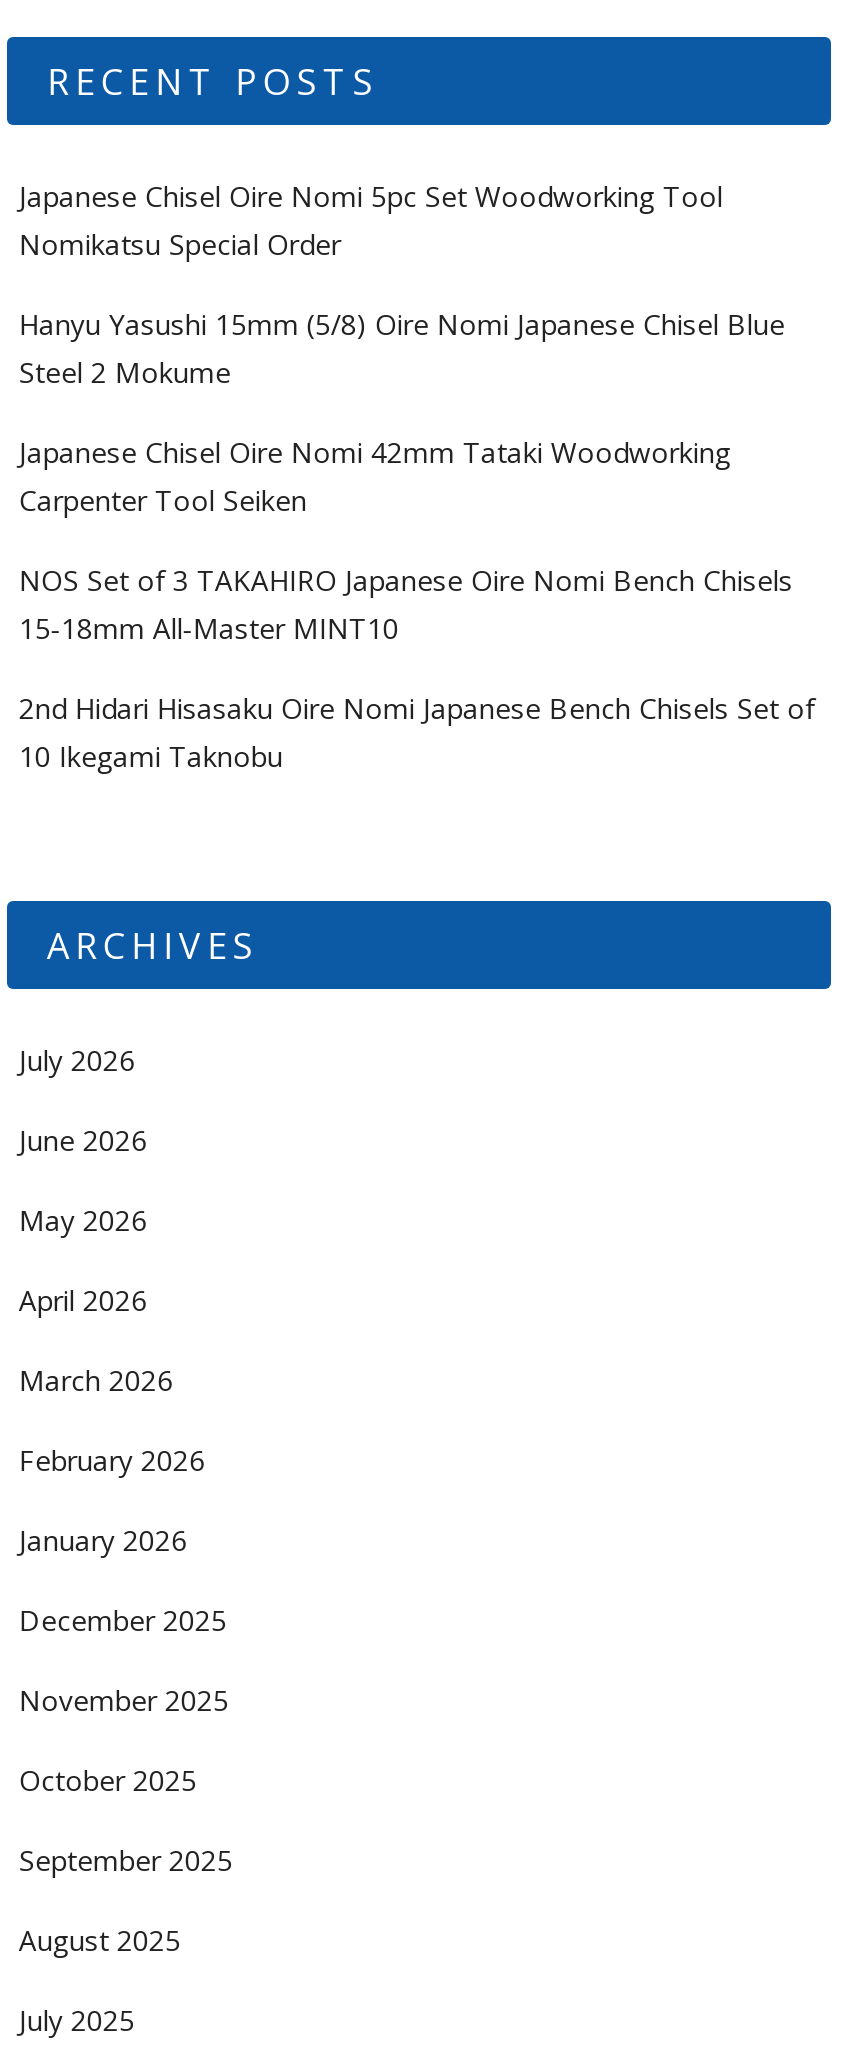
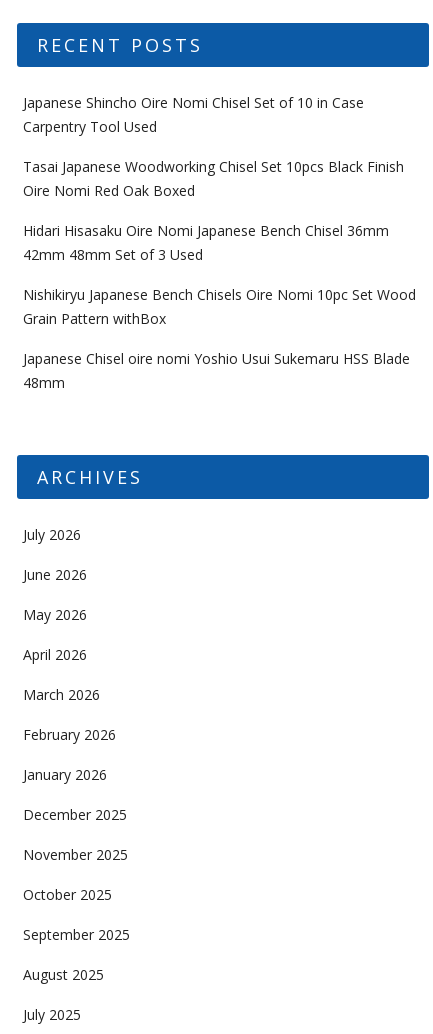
[19,177,723,263] Japanese Chisel Oire Nomi 5pc Set Woodworking Tool | Nomikatsu Special Order -> [23,93,364,136] Japanese Shincho Oire Nomi Chisel Set of 10 in Case | Carpentry Tool Used
[19,305,785,391] Hanyu Yasushi 15mm (5/8) Oire Nomi Japanese Chisel Blue | Steel 2 Mokume -> [23,157,404,200] Tasai Japanese Woodworking Chisel Set 10pcs Black Finish | Oire Nomi Red Oak Boxed
[19,433,731,519] Japanese Chisel Oire Nomi 42mm Tataki Woodworking | Carpenter Tool Seiken -> [23,221,389,264] Hidari Hisasaku Oire Nomi Japanese Bench Chisel 36mm | 42mm 48mm Set of 3 Used
[19,561,793,647] NOS Set of 3 TAKAHIRO Japanese Oire Nomi Bench Chisels | 15-18mm All-Master MINT10 -> [23,285,416,328] Nishikiryu Japanese Bench Chisels Oire Nomi 10pc Set Wood | Grain Pattern withBox
[19,689,815,775] 2nd Hidari Hisasaku Oire Nomi Japanese Bench Chisels Set of | 10 Ikegami Taknobu -> [23,349,410,392] Japanese Chisel oire nomi Yoshio Usui Sukemaru HSS Blade | 48mm

